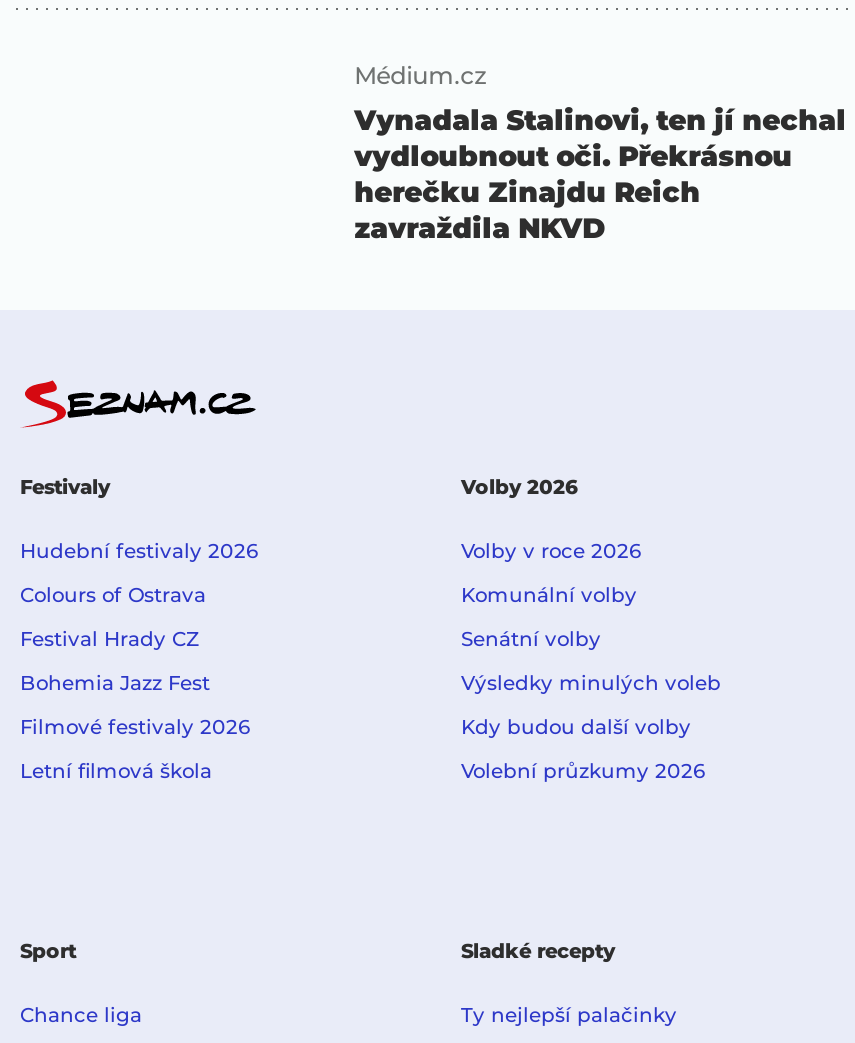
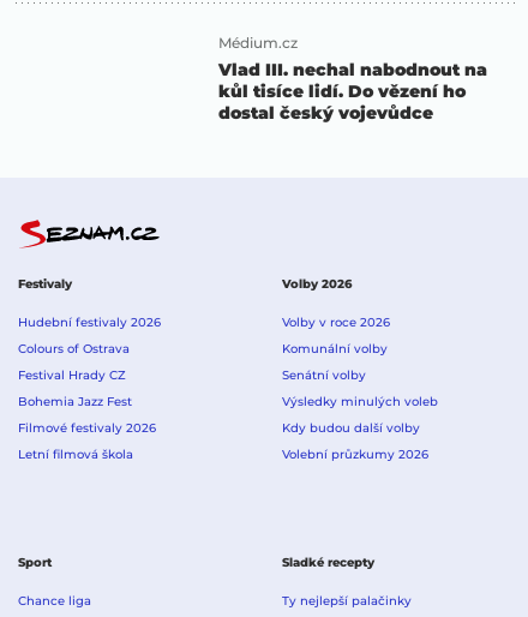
[354,102,846,246] Vynadala Stalinovi, ten jí nechal | vydloubnout oči. Překrásnou | herečku Zinajdu Reich | zavraždila NKVD -> [219,59,487,124] Vlad III. nechal nabodnout na | kůl tisíce lidí. Do vězení ho | dostal český vojevůdce

